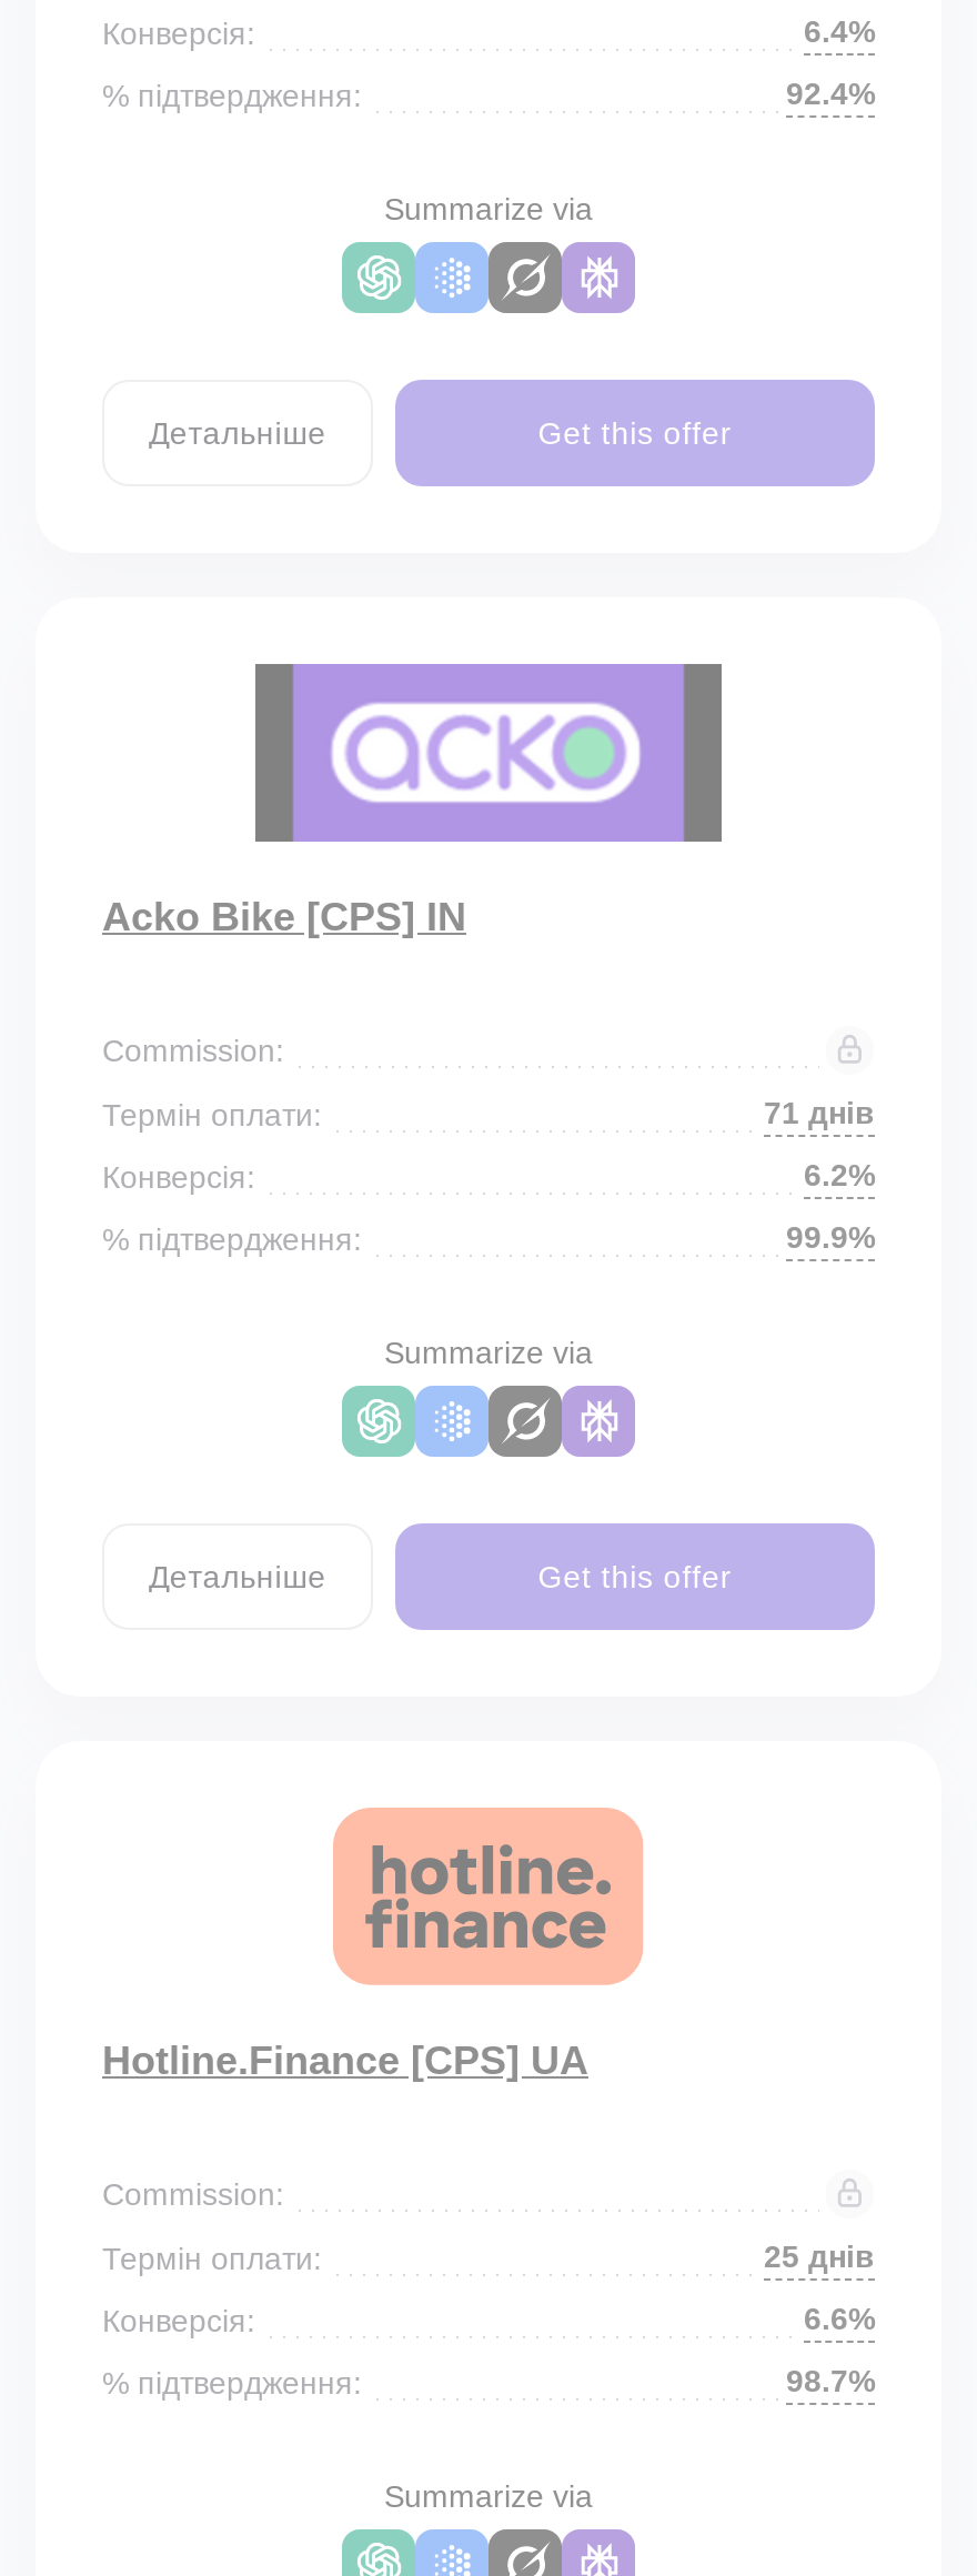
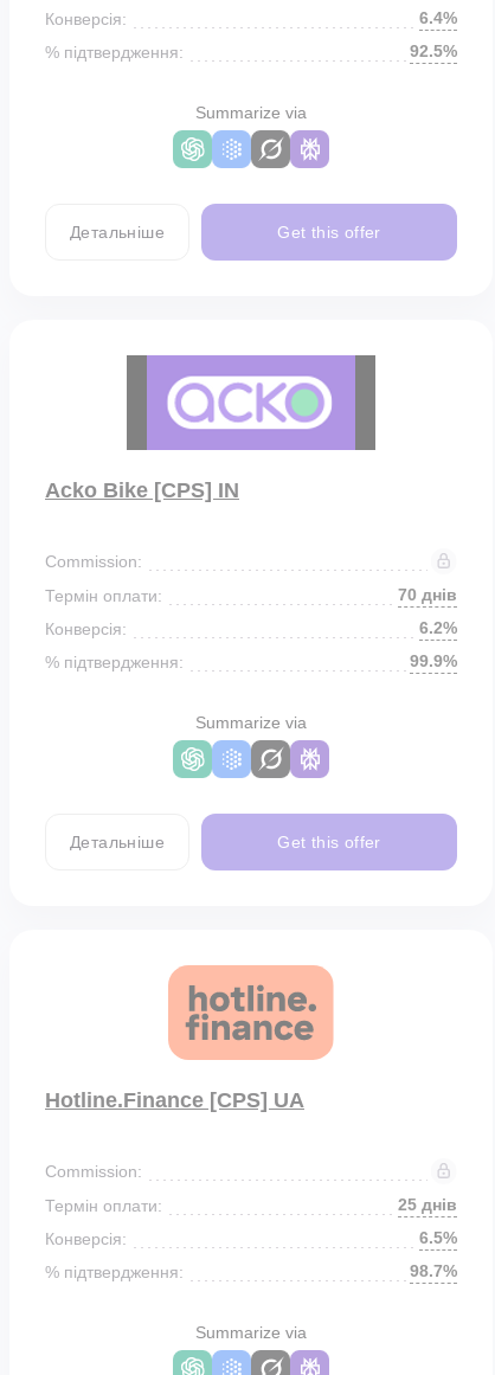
[786,76,875,111] 92.4% -> [410,41,457,60] 92.5%
[764,1095,875,1130] 71 днів -> [398,585,457,604] 70 днів
[804,2301,875,2336] 6.6% -> [419,1228,457,1247] 6.5%

